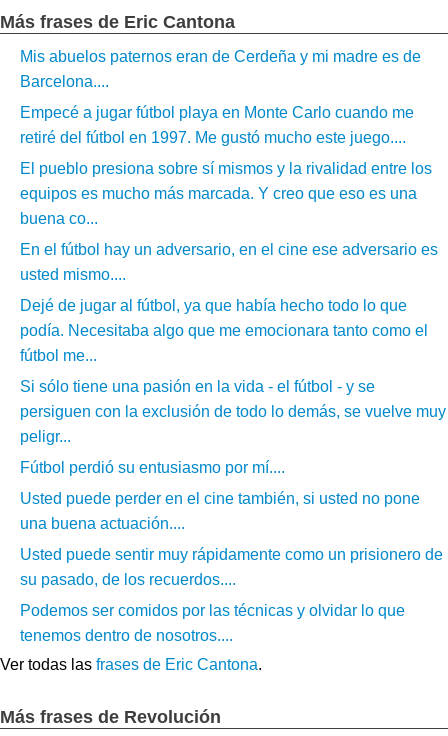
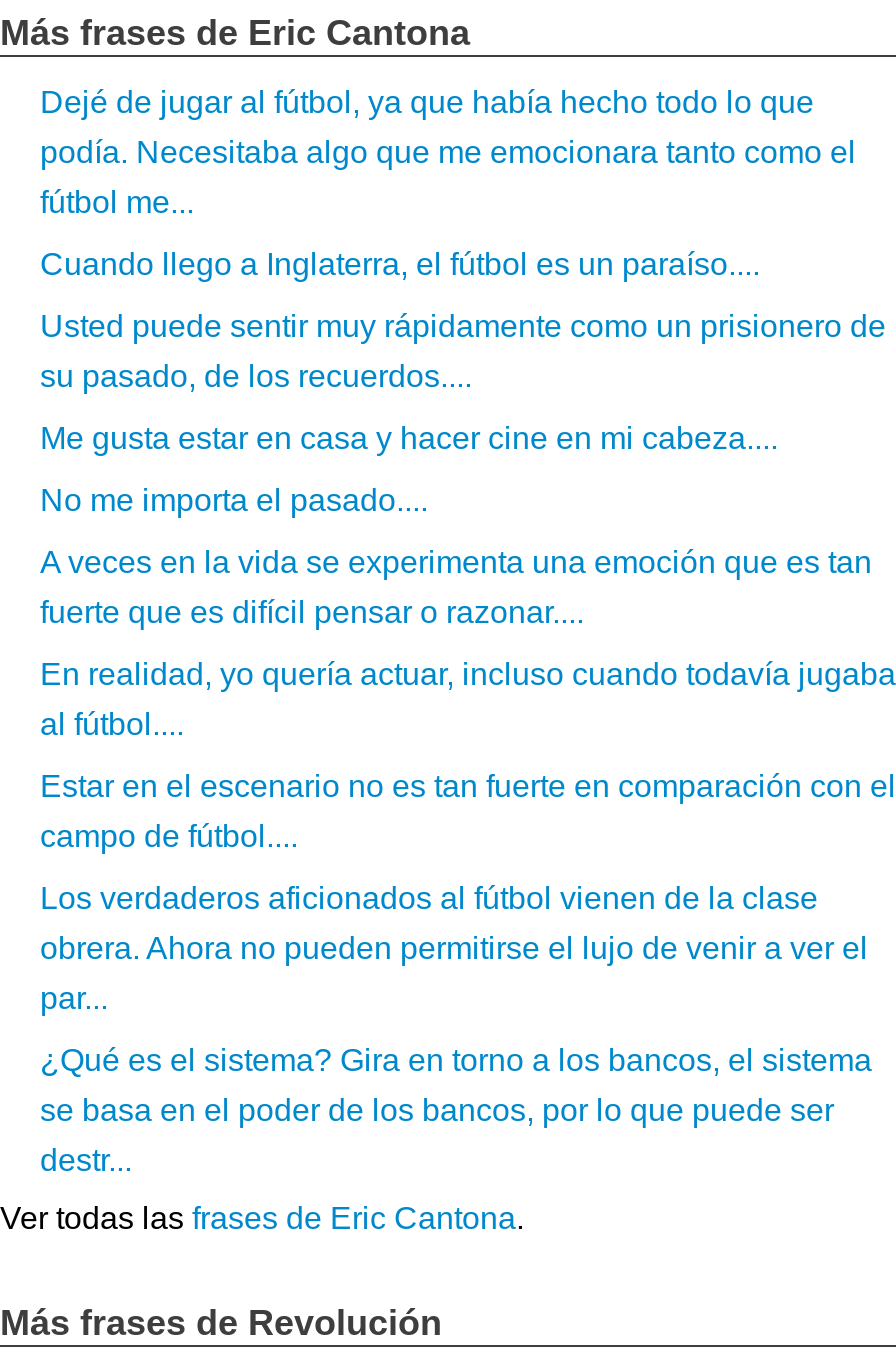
[20,48,438,283] Mis abuelos paternos eran de Cerdeña y mi madre es de | Barcelona.... | Empecé a jugar fútbol playa en Monte Carlo cuando me | retiré del fútbol en 1997. Me gustó mucho este juego.... | El pueblo presiona sobre sí mismos y la rivalidad entre los | equipos es mucho más marcada. Y creo que eso es una | buena co... | En el fútbol hay un adversario, en el cine ese adversario es | usted mismo.... -> none
moved [20,297,428,364] -> [40,85,856,219]: Dejé de jugar al fútbol, ya que había hecho todo lo que | podía. Necesitaba algo que me emocionara tanto como el | fútbol me...
[20,378,446,532] Si sólo tiene una pasión en la vida - el fútbol - y se | persiguen con la exclusión de todo lo demás, se vuelve muy | peligr... | Fútbol perdió su entusiasmo por mí.... | Usted puede perder en el cine también, si usted no pone | una buena actuación.... -> [40,247,760,281] Cuando llego a Inglaterra, el fútbol es un paraíso....
moved [20,546,443,588] -> [40,309,886,393]: Usted puede sentir muy rápidamente como un prisionero de | su pasado, de los recuerdos....
[20,602,405,644] Podemos ser comidos por las técnicas y olvidar lo que | tenemos dentro de nosotros.... -> [40,421,896,1177] Me gusta estar en casa y hacer cine en mi cabeza.... | No me importa el pasado.... | A veces en la vida se experimenta una emoción que es tan | fuerte que es difícil pensar o razonar.... | En realidad, yo quería actuar, incluso cuando todavía jugaba | al fútbol.... | Estar en el escenario no es tan fuerte en comparación con el | campo de fútbol.... | Los verdaderos aficionados al fútbol vienen de la clase | obrera. Ahora no pueden permitirse el lujo de venir a ver el | par... | ¿Qué es el sistema? Gira en torno a los bancos, el sistema | se basa en el poder de los bancos, por lo que puede ser | destr...

